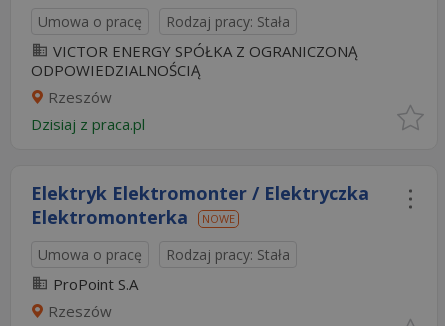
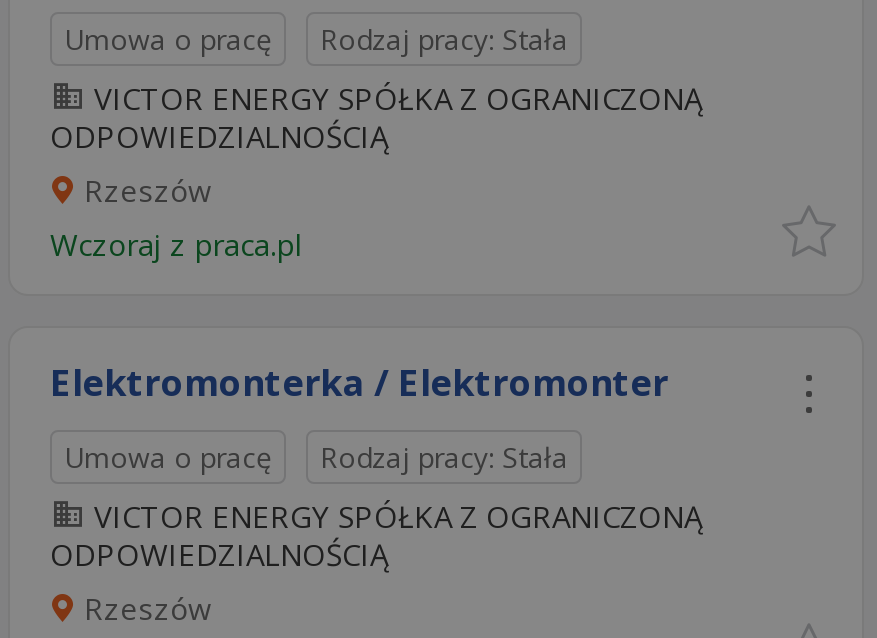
[31,114,149,134] Dzisiaj z praca.pl -> [50,224,308,264] Wczoraj z praca.pl
[31,181,369,229] Elektryk Elektromonter / Elektryczka | Elektromonterka | NOWE -> [50,358,668,406] Elektromonterka / Elektromonter
moved [38,245,290,264] -> [64,438,568,476]: Umowa o pracę | Rodzaj pracy: Stała
[53,274,138,294] ProPoint S.A -> [50,496,702,574] VICTOR ENERGY SPÓŁKA Z OGRANICZONĄ | ODPOWIEDZIALNOŚCIĄ

